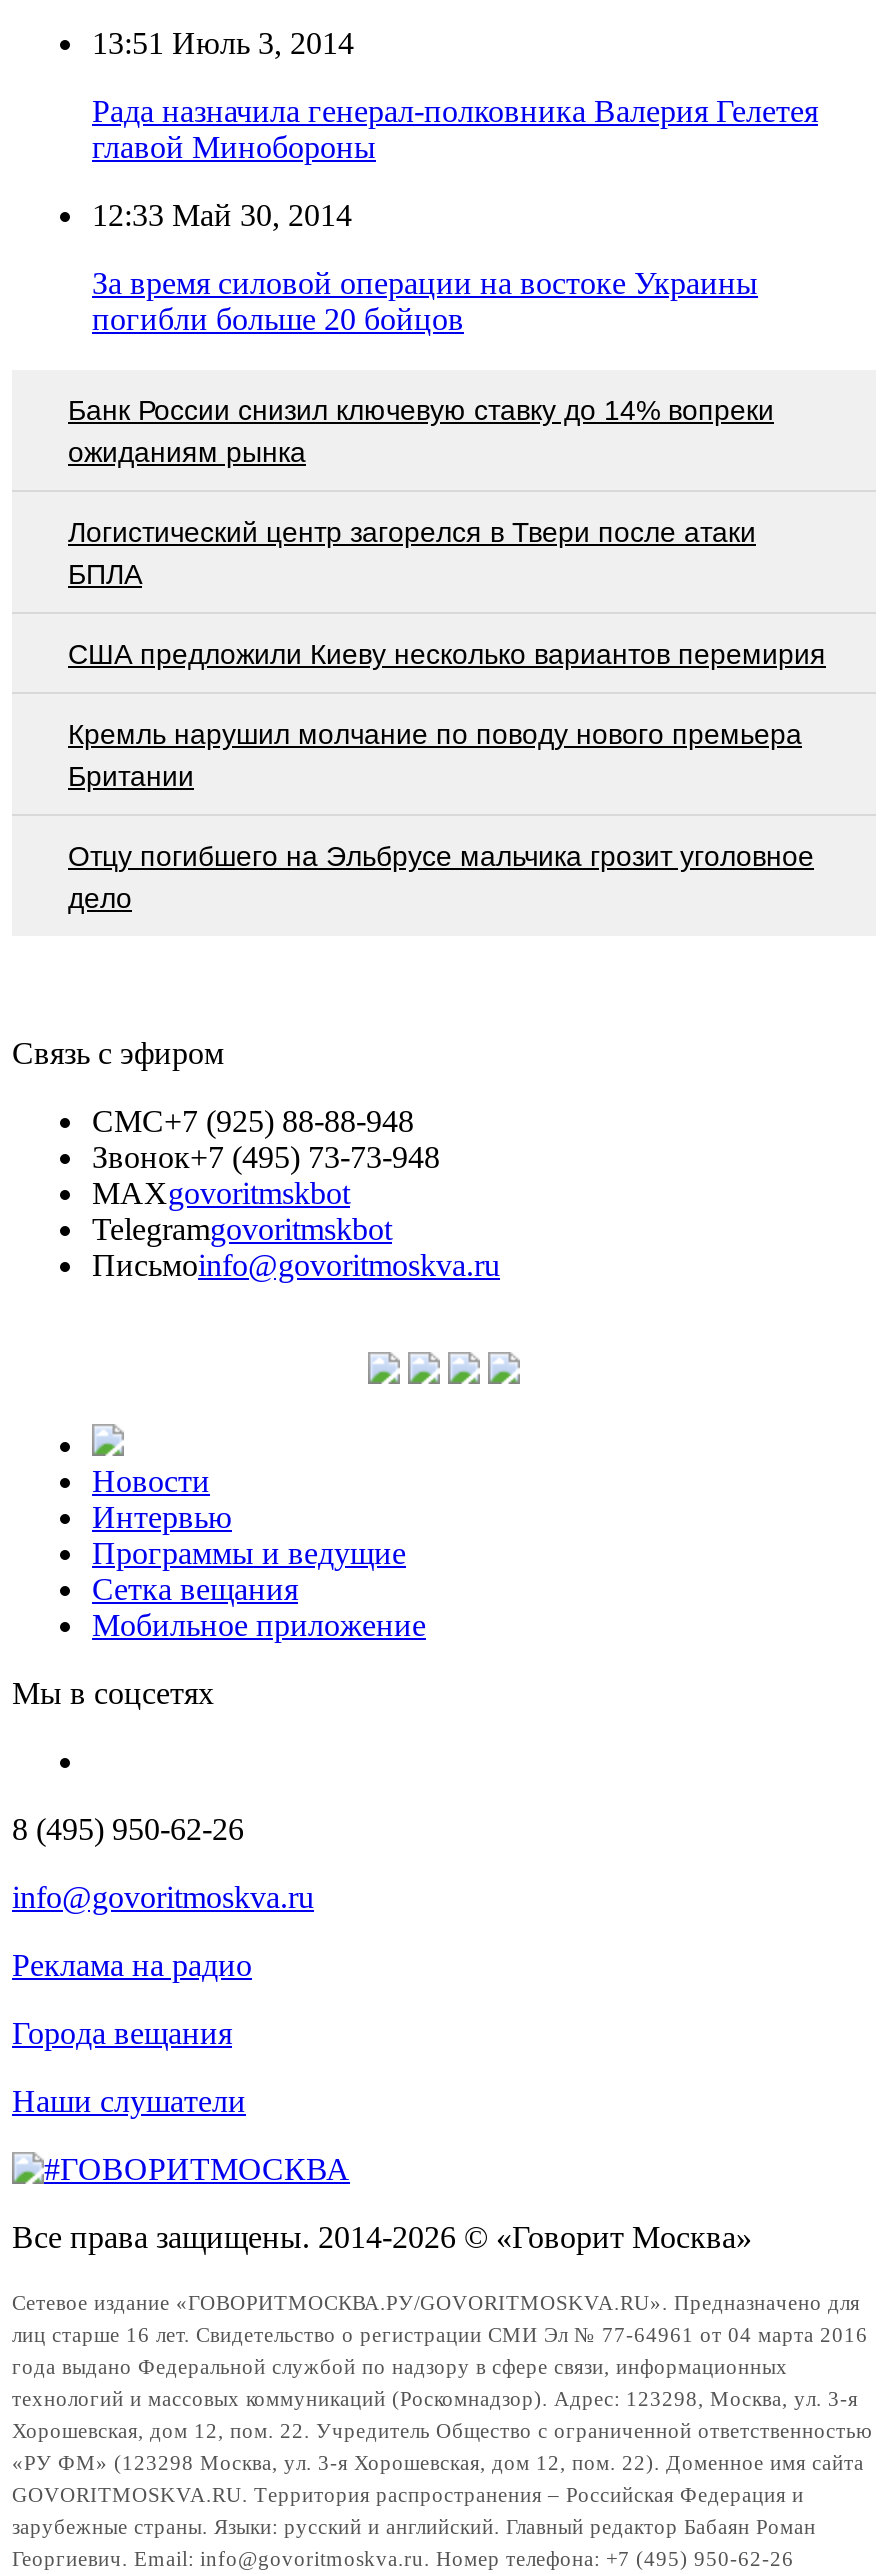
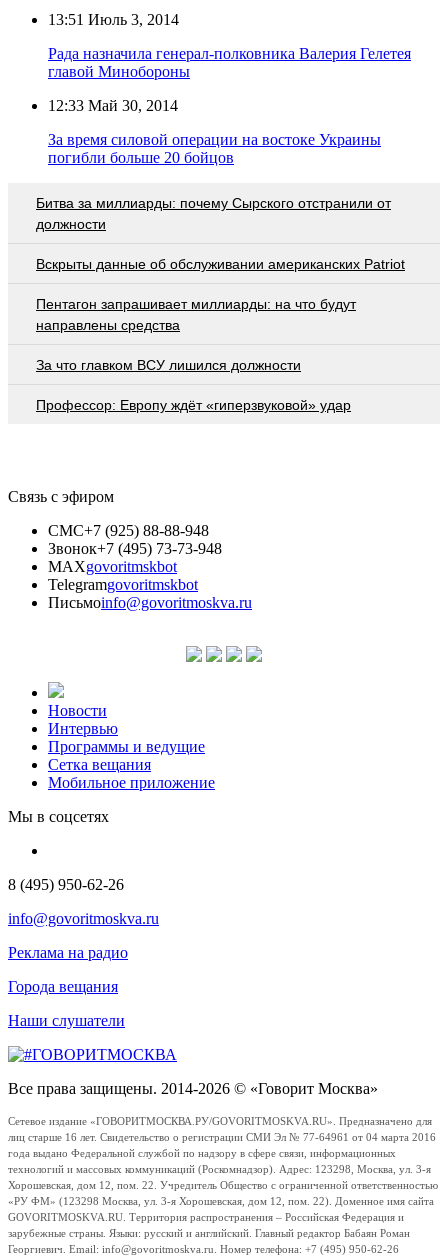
[68,393,774,467] Банк России снизил ключевую ставку до 14% вопреки | ожиданиям рынка -> [36,195,391,232] Битва за миллиарды: почему Сырского отстранили от | должности
[68,515,756,589] Логистический центр загорелся в Твери после атаки | БПЛА -> [36,256,405,272] Вскрыты данные об обслуживании американских Patriot
[68,637,826,669] США предложили Киеву несколько вариантов перемирия -> [36,296,356,333] Пентагон запрашивает миллиарды: на что будут | направлены средства
[68,717,802,791] Кремль нарушил молчание по поводу нового премьера | Британии -> [36,357,301,373] За что главком ВСУ лишился должности
[68,839,814,913] Отцу погибшего на Эльбрусе мальчика грозит уголовное | дело -> [36,397,351,413] Профессор: Европу ждёт «гиперзвуковой» удар

